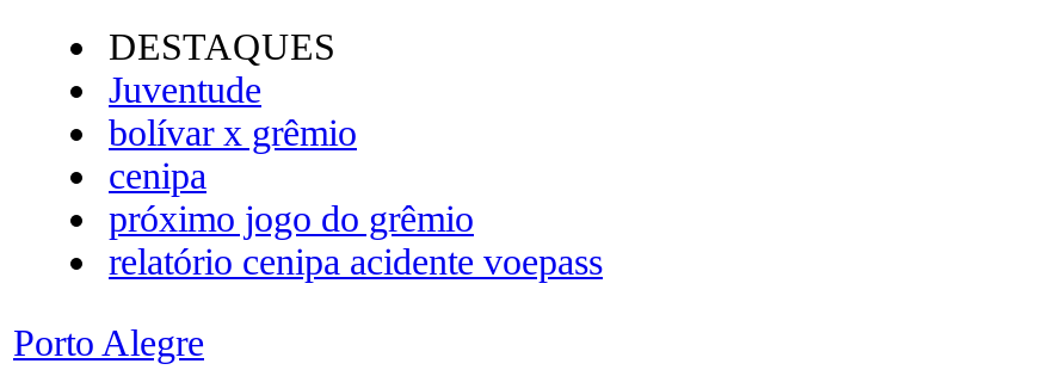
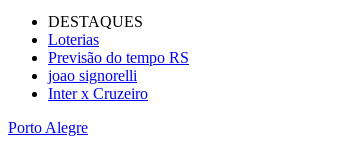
[109,69,603,282] Juventude | bolívar x grêmio | cenipa | próximo jogo do grêmio | relatório cenipa acidente voepass -> [48,31,189,102] Loterias | Previsão do tempo RS | joao signorelli | Inter x Cruzeiro

